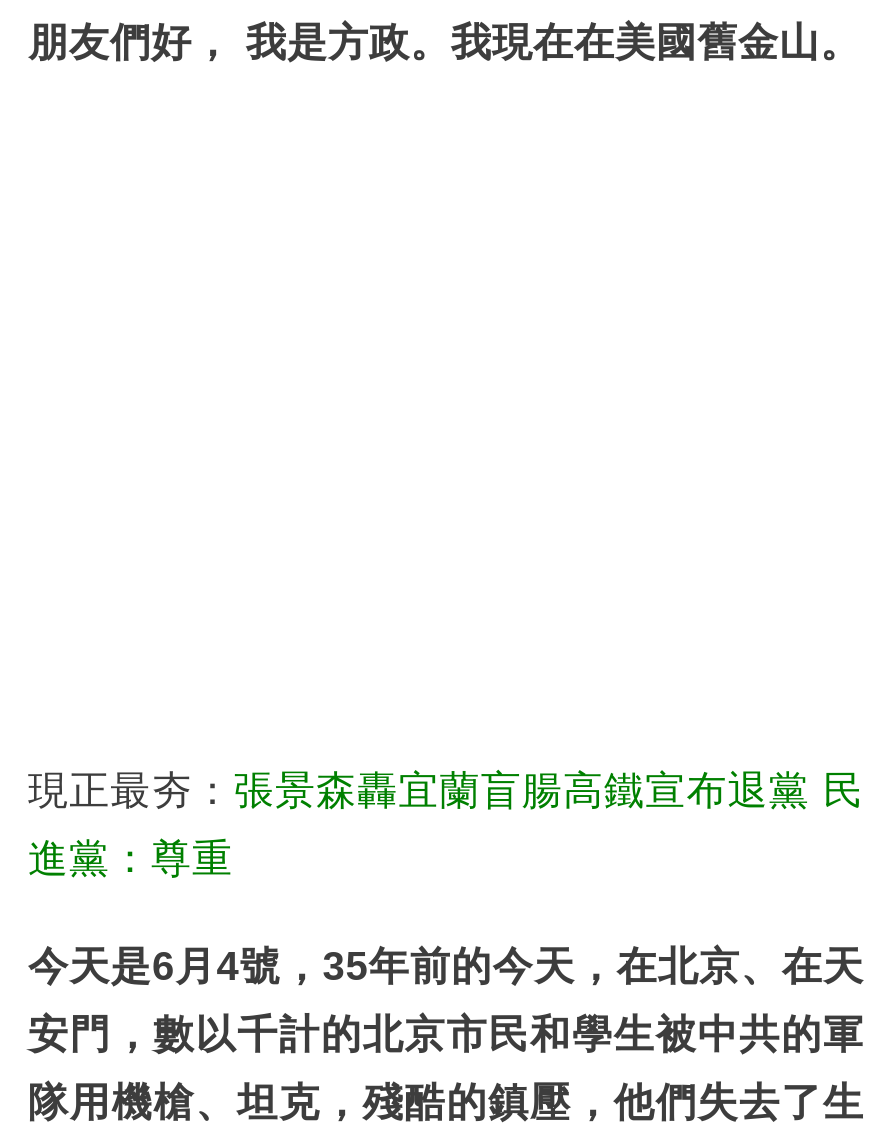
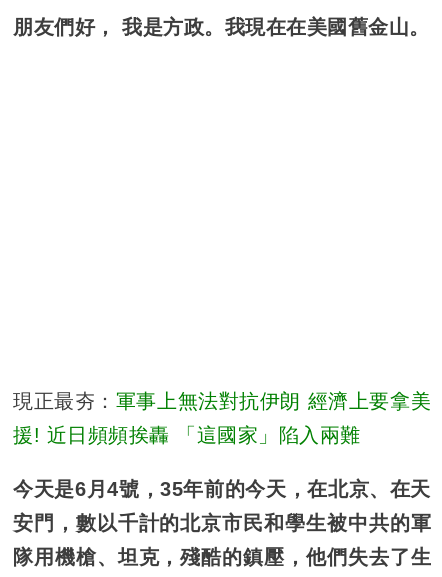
[28,769,864,813] 現正最夯：張景森轟宜蘭盲腸高鐵宣布退黨 民 -> [13,390,431,412] 現正最夯：軍事上無法對抗伊朗 經濟上要拿美
[28,837,233,881] 進黨：尊重 -> [13,424,360,446] 援! 近日頻頻挨轟 「這國家」陷入兩難

